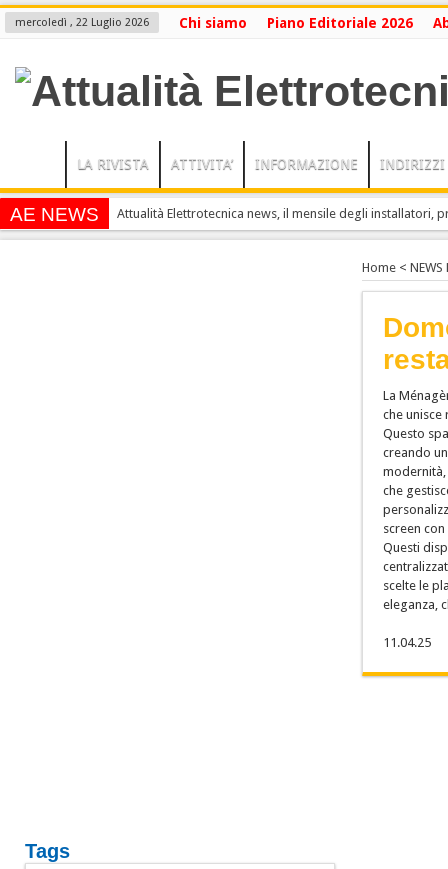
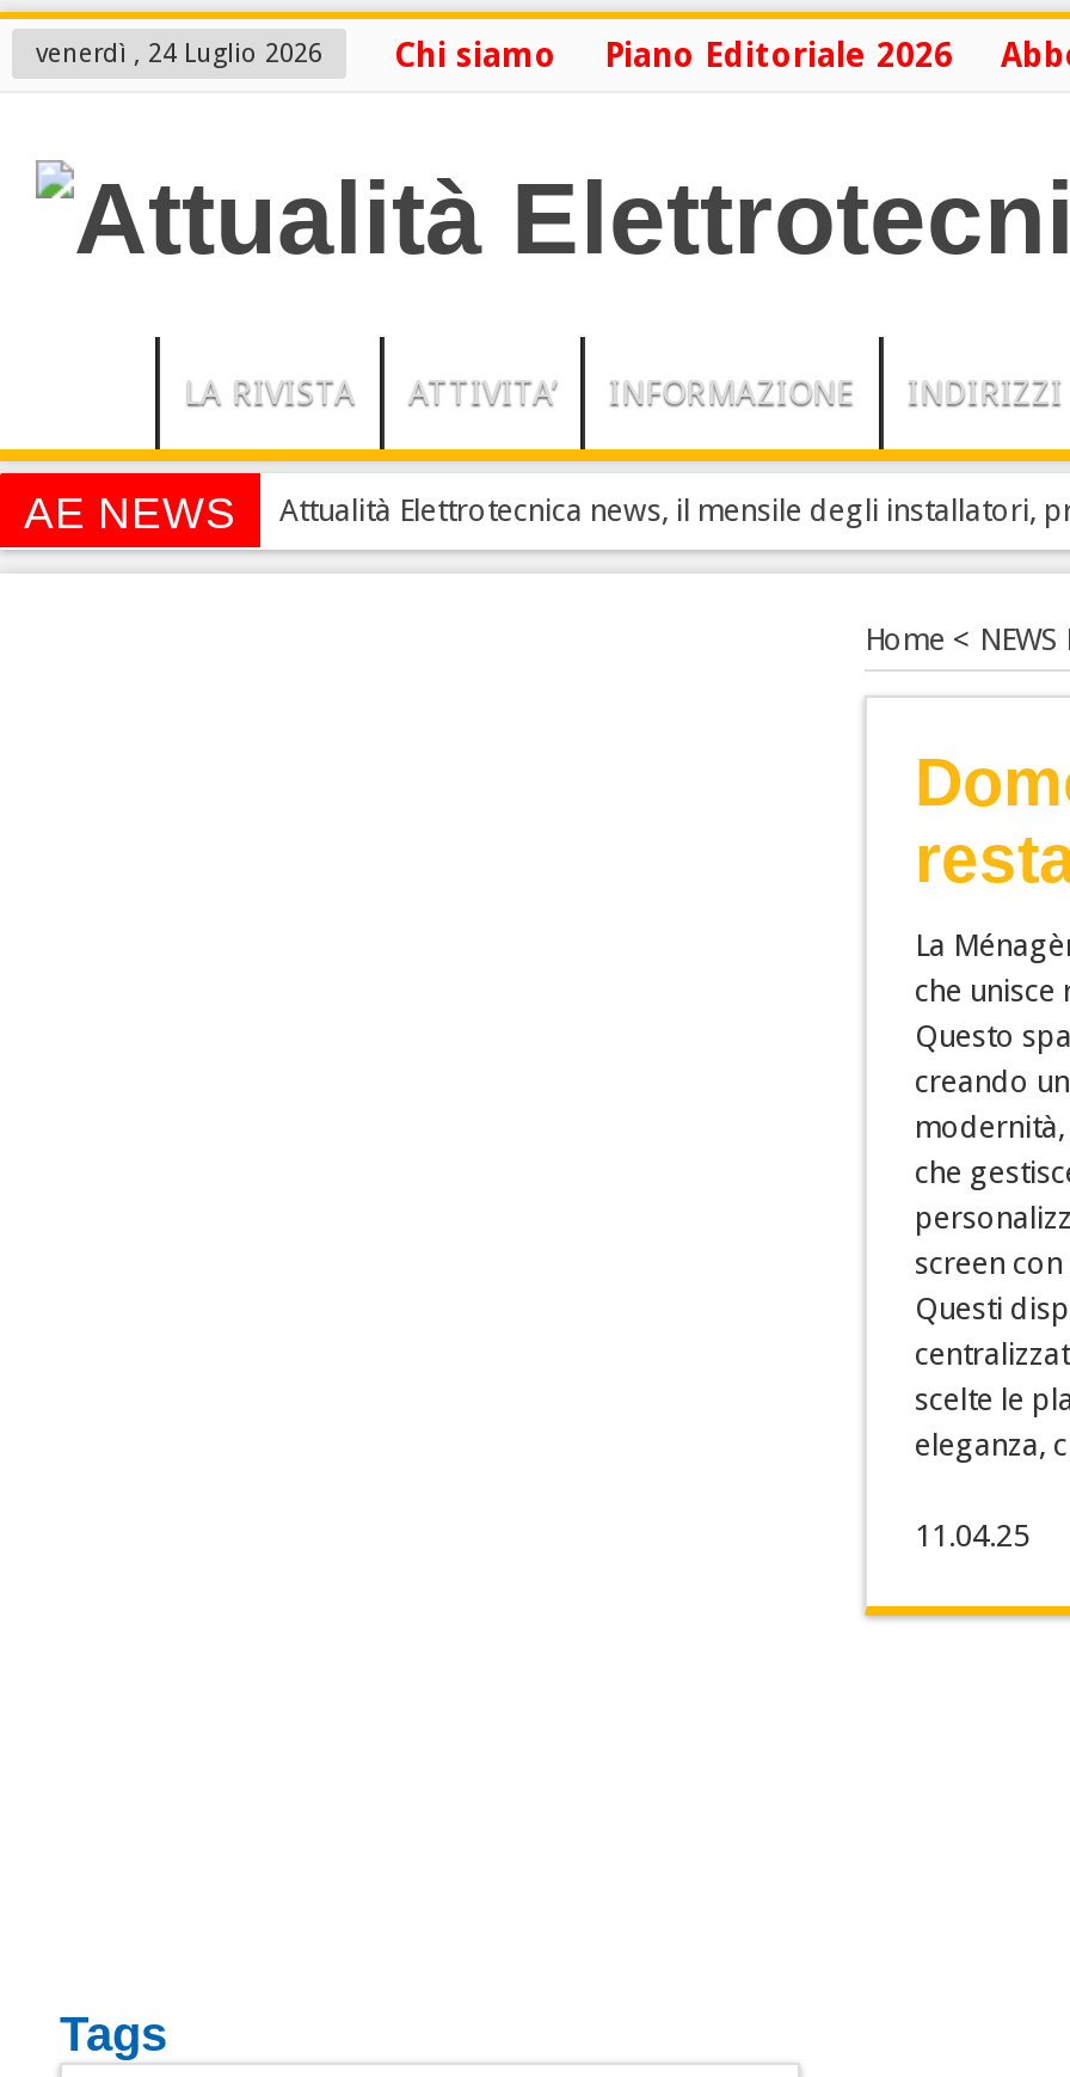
[15,16,149,29] mercoledì , 22 Luglio 2026 -> [36,38,322,69] venerdì , 24 Luglio 2026

